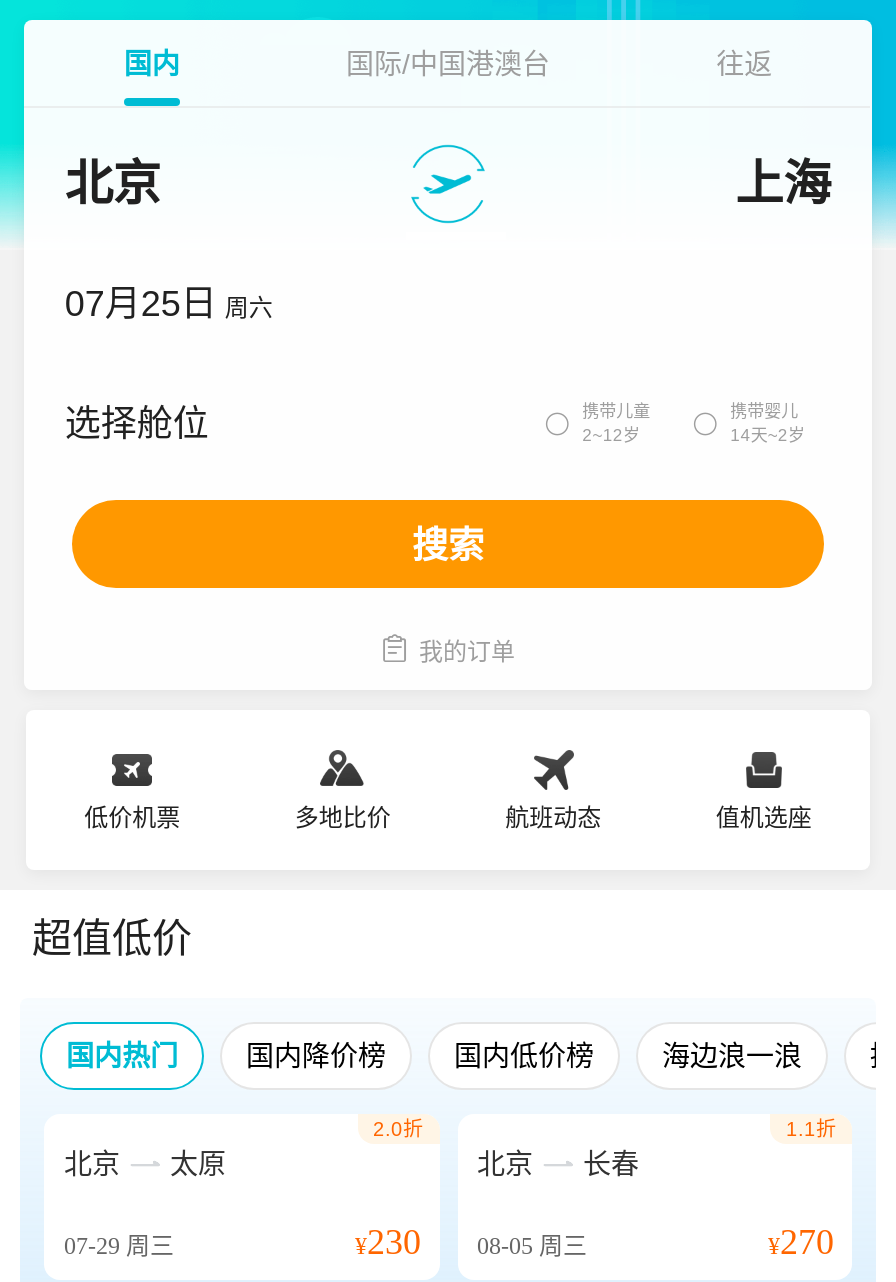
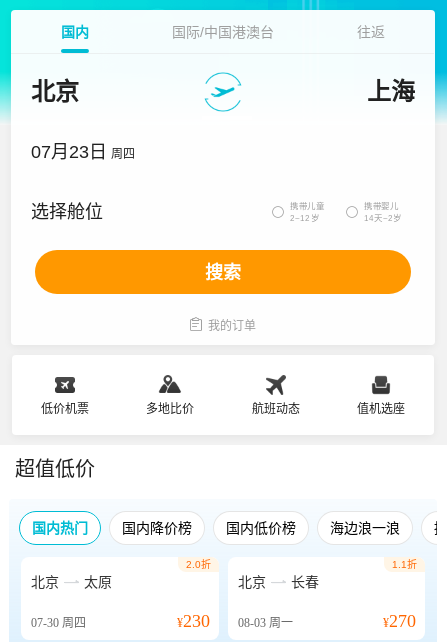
[65,284,273,324] 07月25日 周六 -> [31,142,135,162] 07月23日 周四
[64,1232,174,1260] 07-29周三 -> [31,616,86,630] 07-30周四
[355,1222,587,1262] ¥230 08-05周三 -> [176,611,292,631] ¥230 08-03周一

